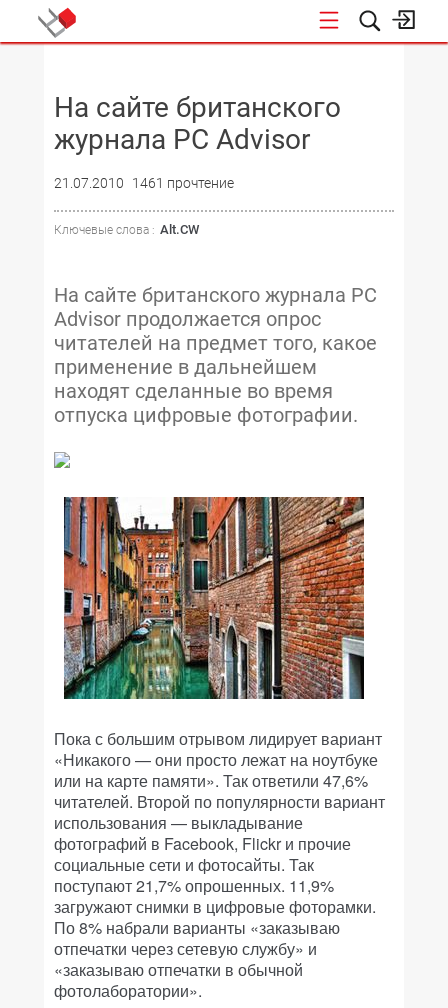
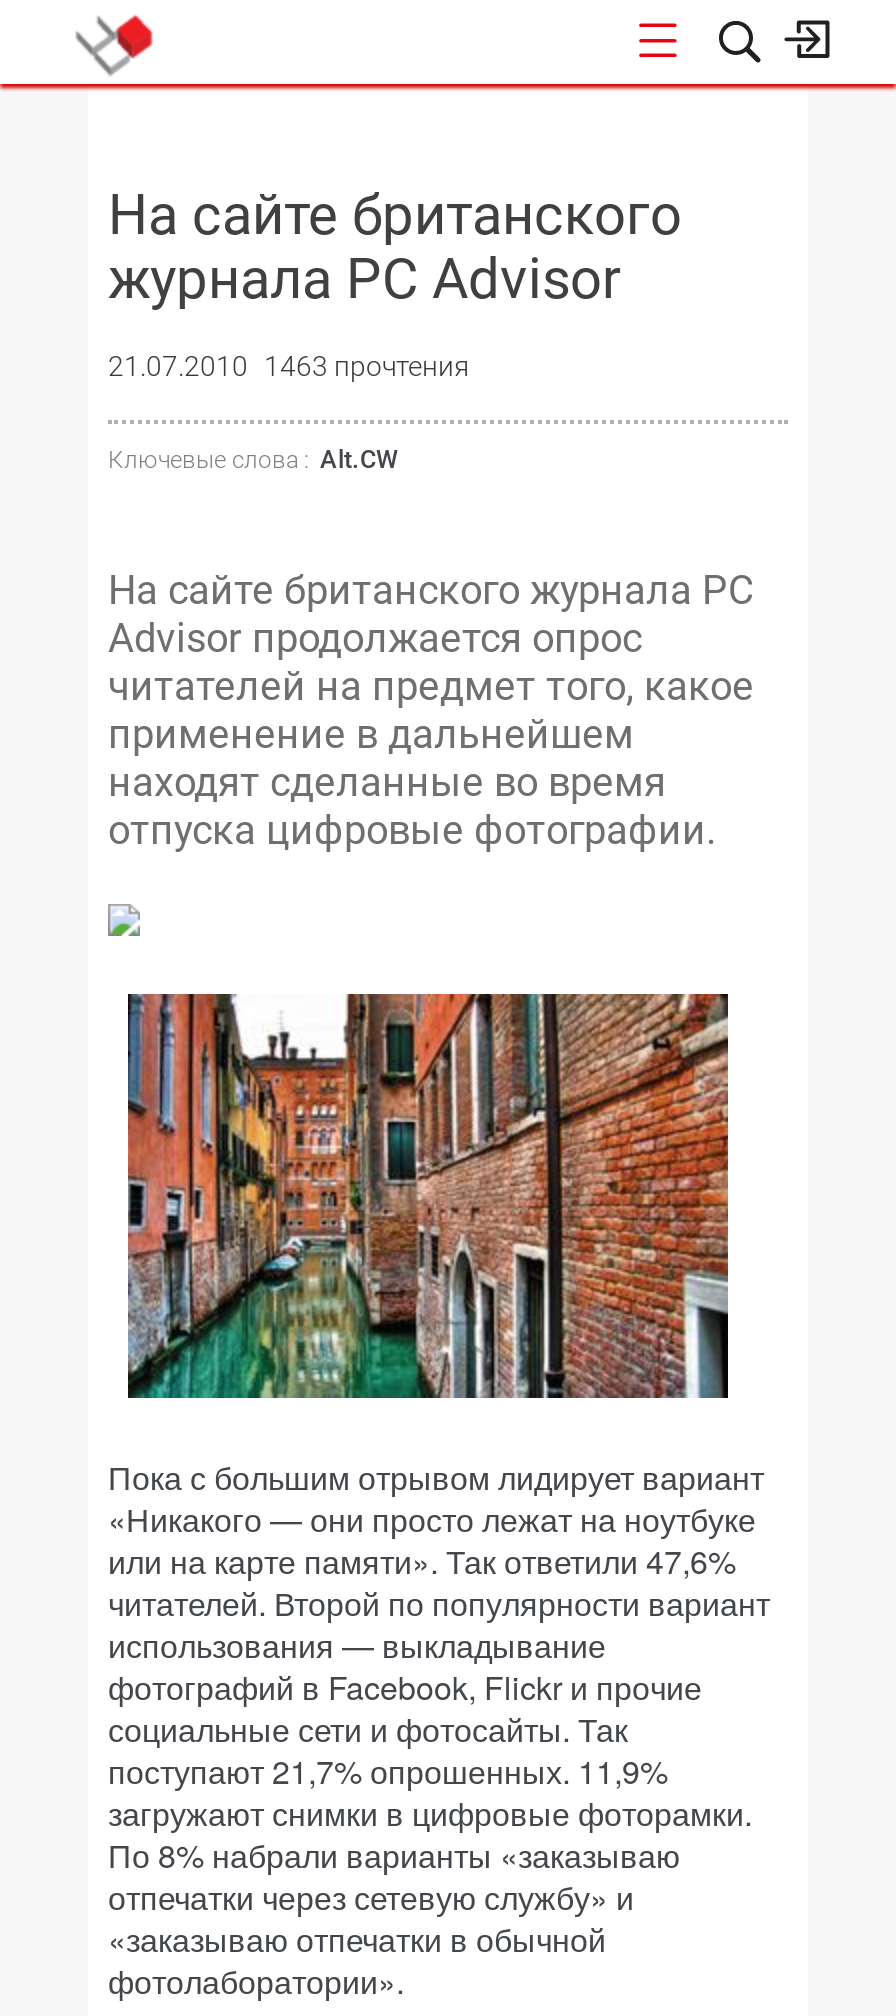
[54,175,234,191] 21.07.2010 1461 прочтение -> [108,350,470,382] 21.07.2010 1463 прочтения

